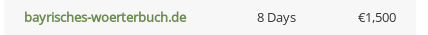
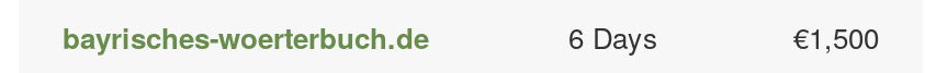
[256,8,295,26] 8 Days -> [568,16,658,58] 6 Days

